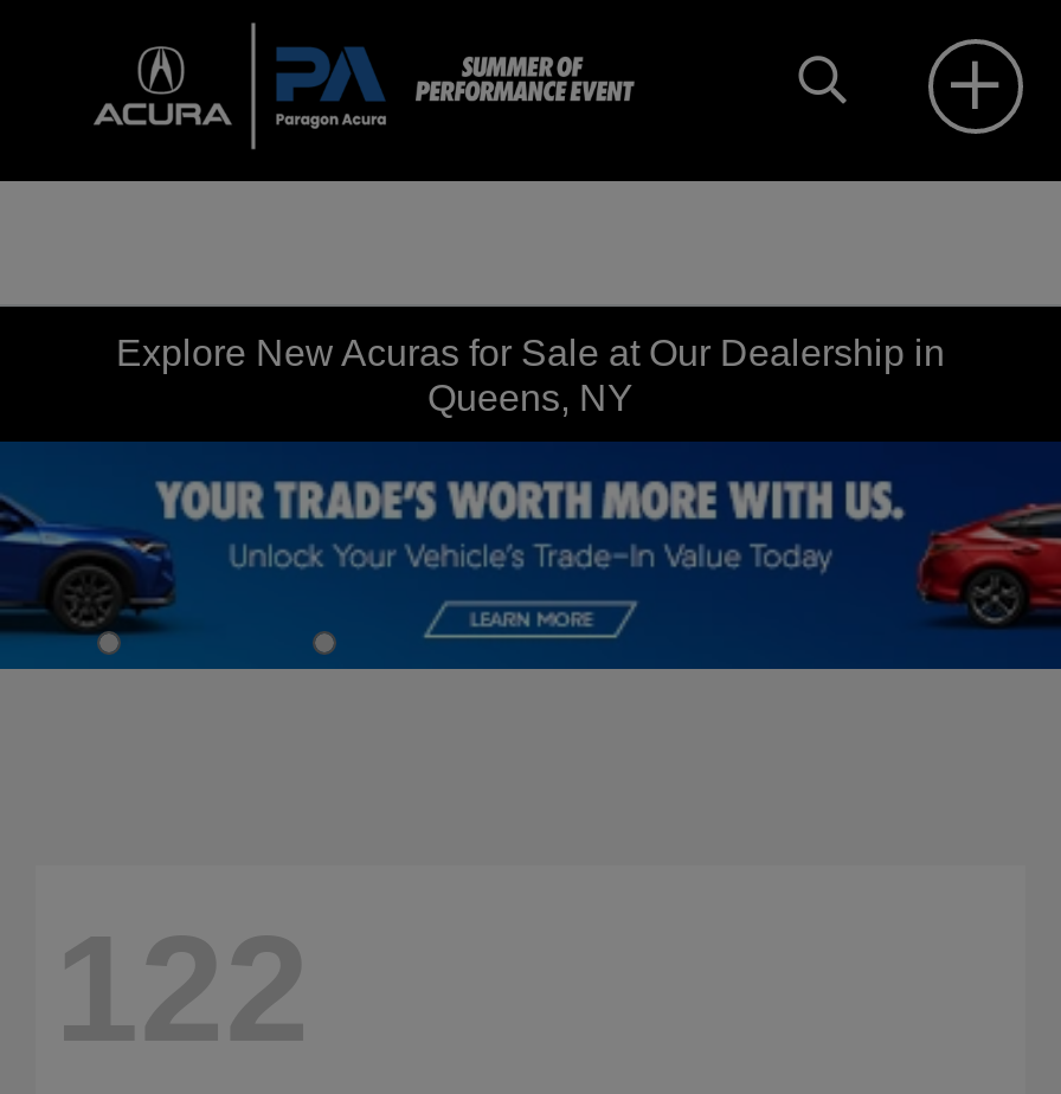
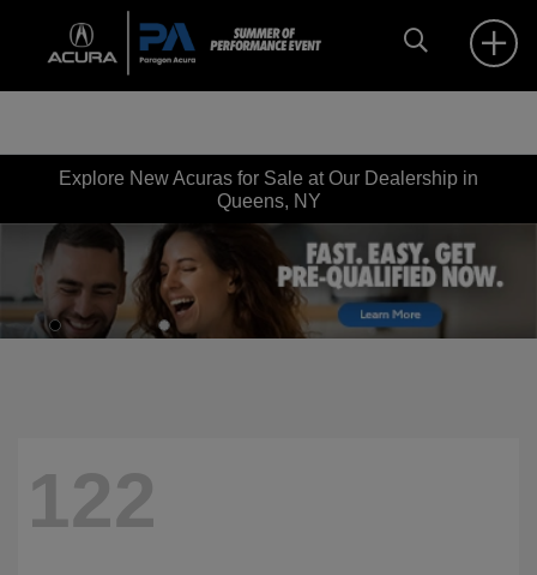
[7,439,1054,671] [image] -> [4,222,533,340] [image]

